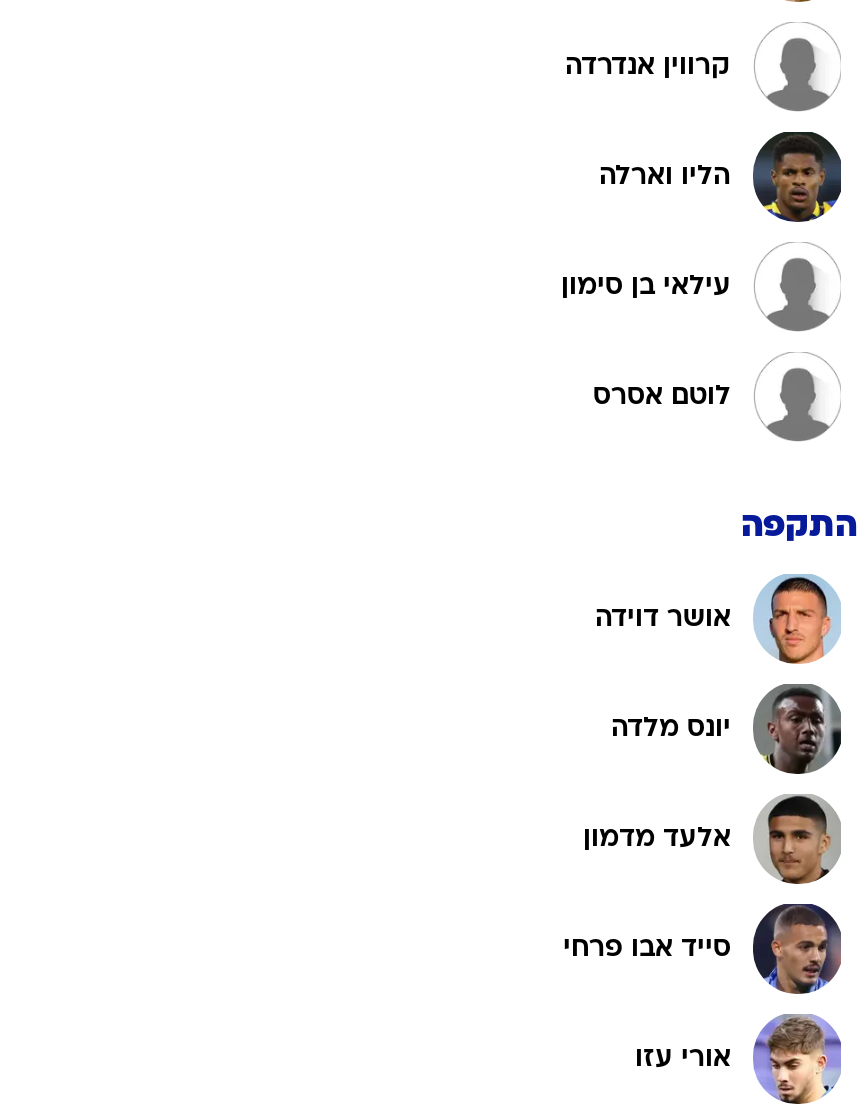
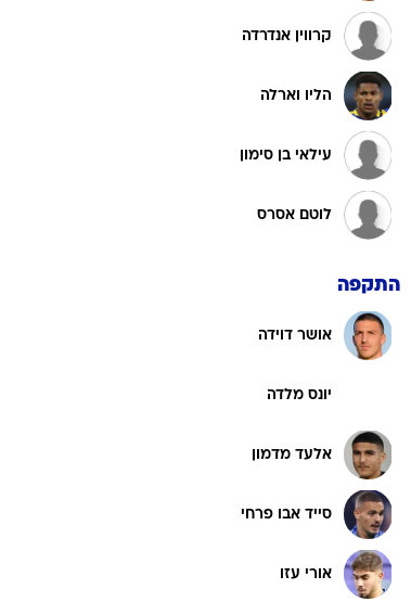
[751,682,843,776] [image] -> none

